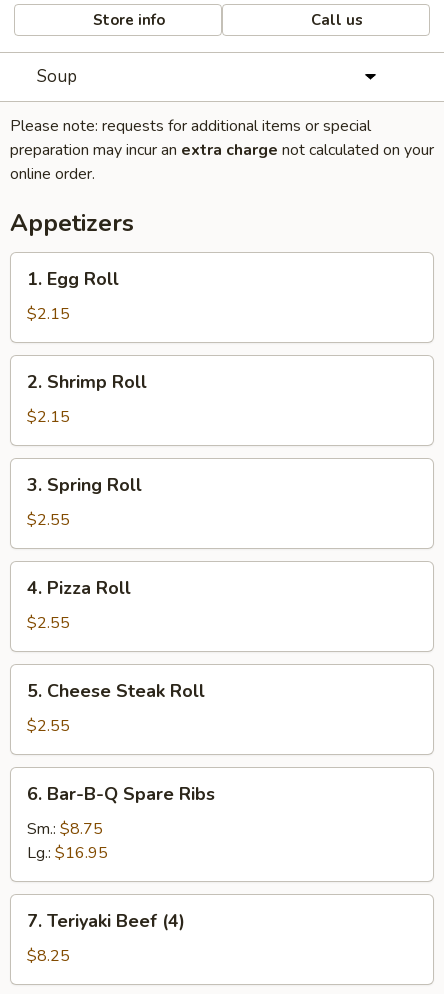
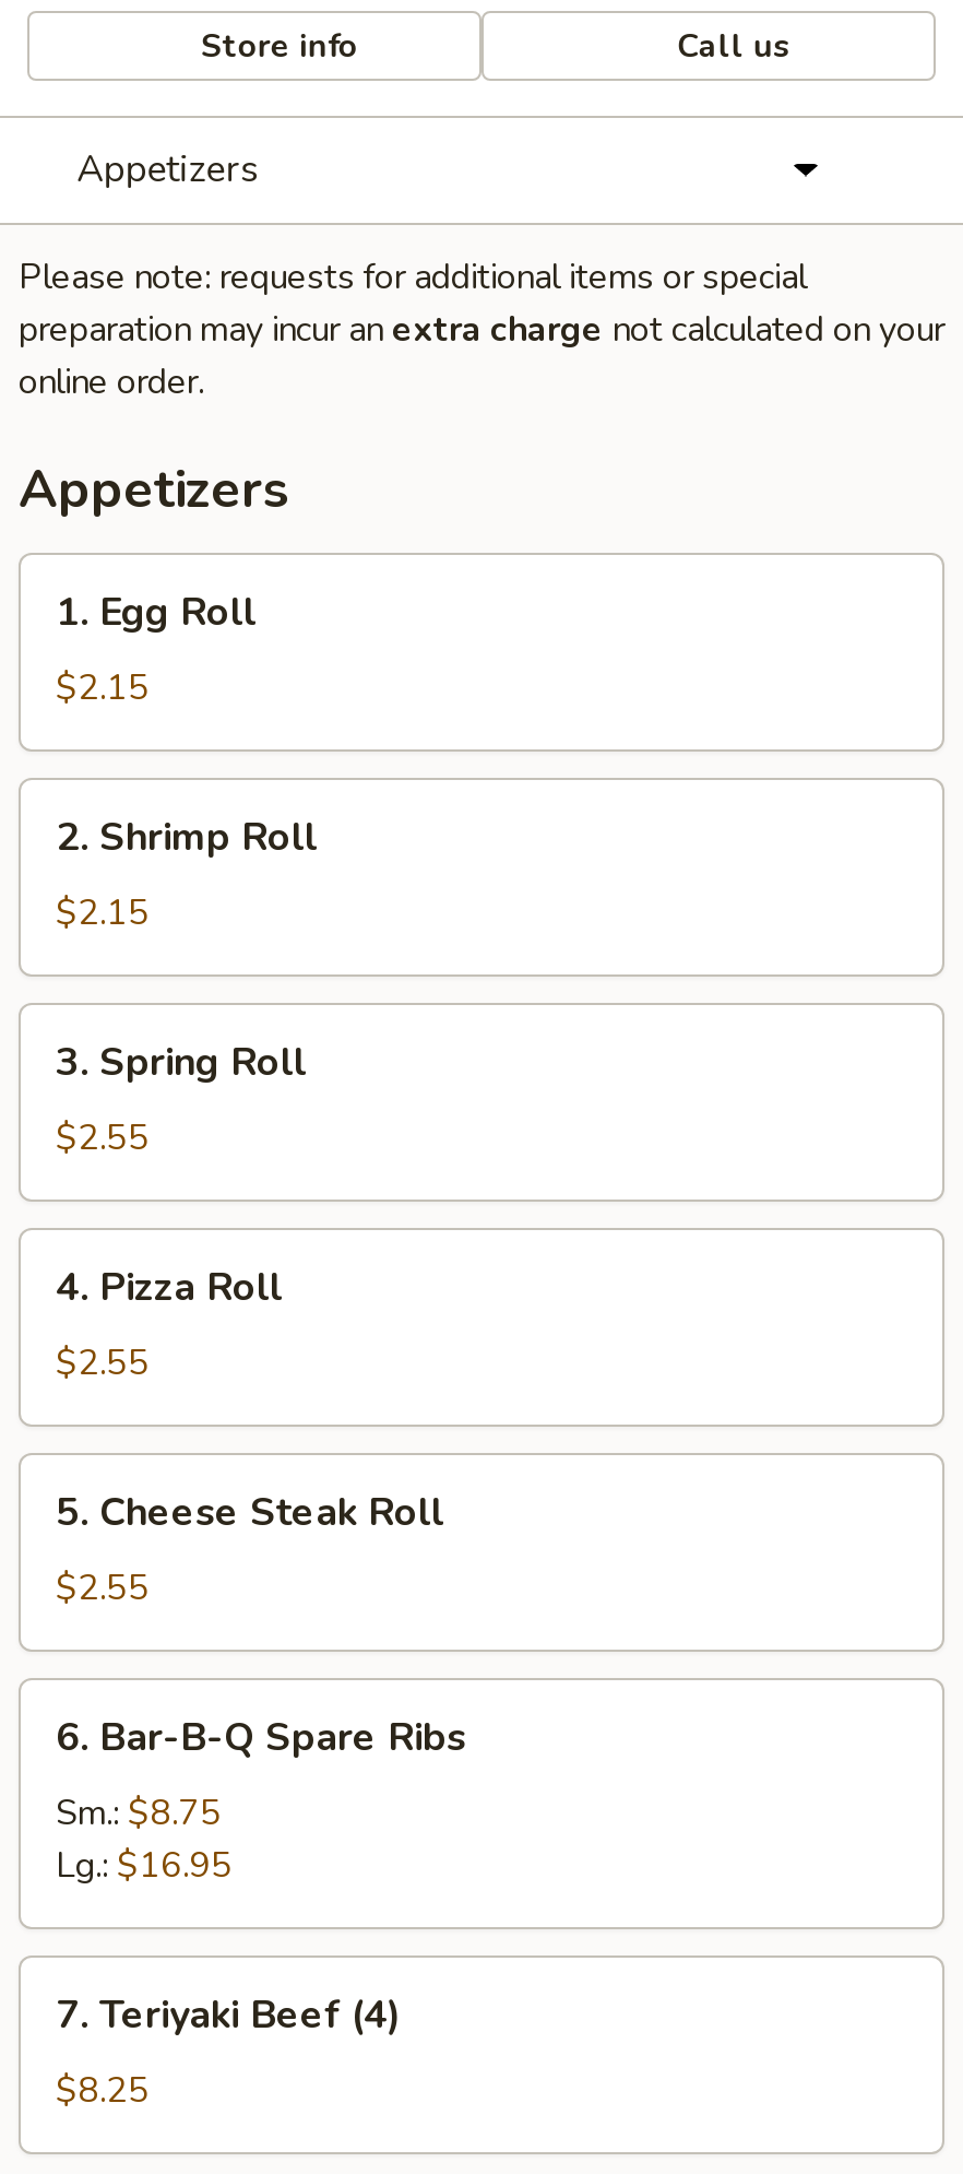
[37,65,77,88] Soup -> [77,144,258,194] Appetizers

